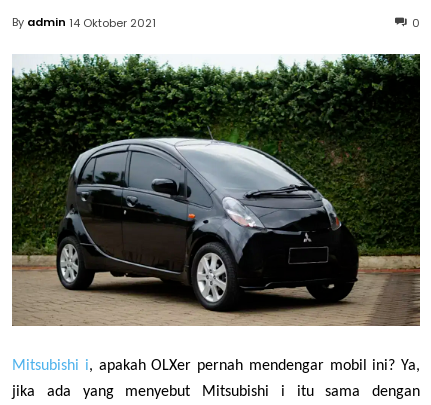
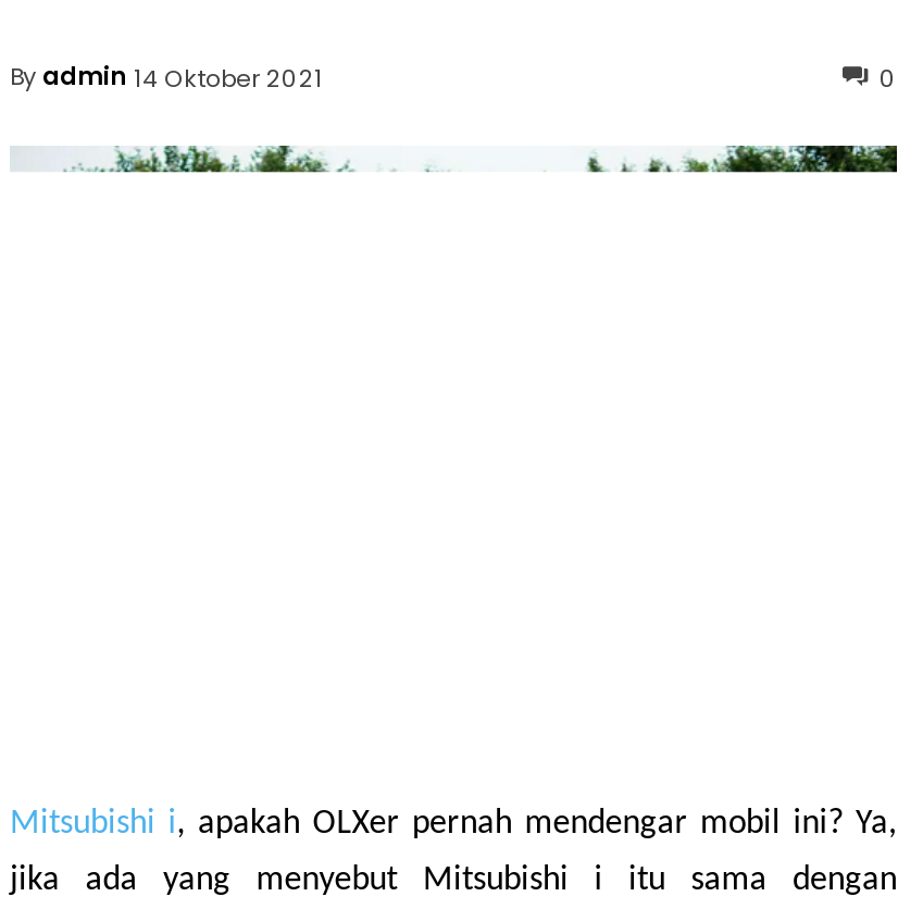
[11,65,421,327] [image] -> none

